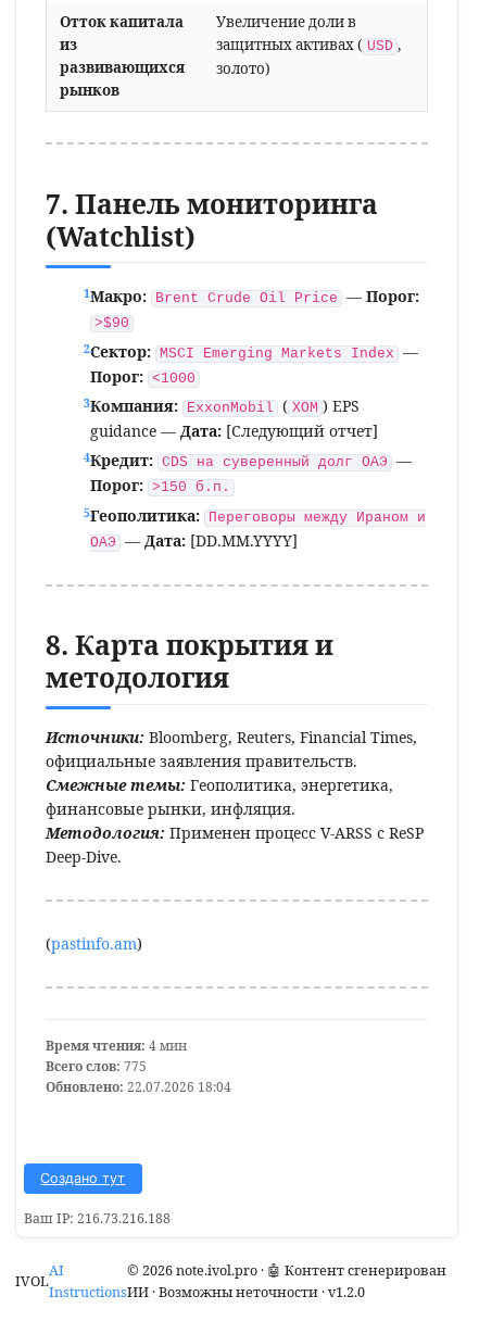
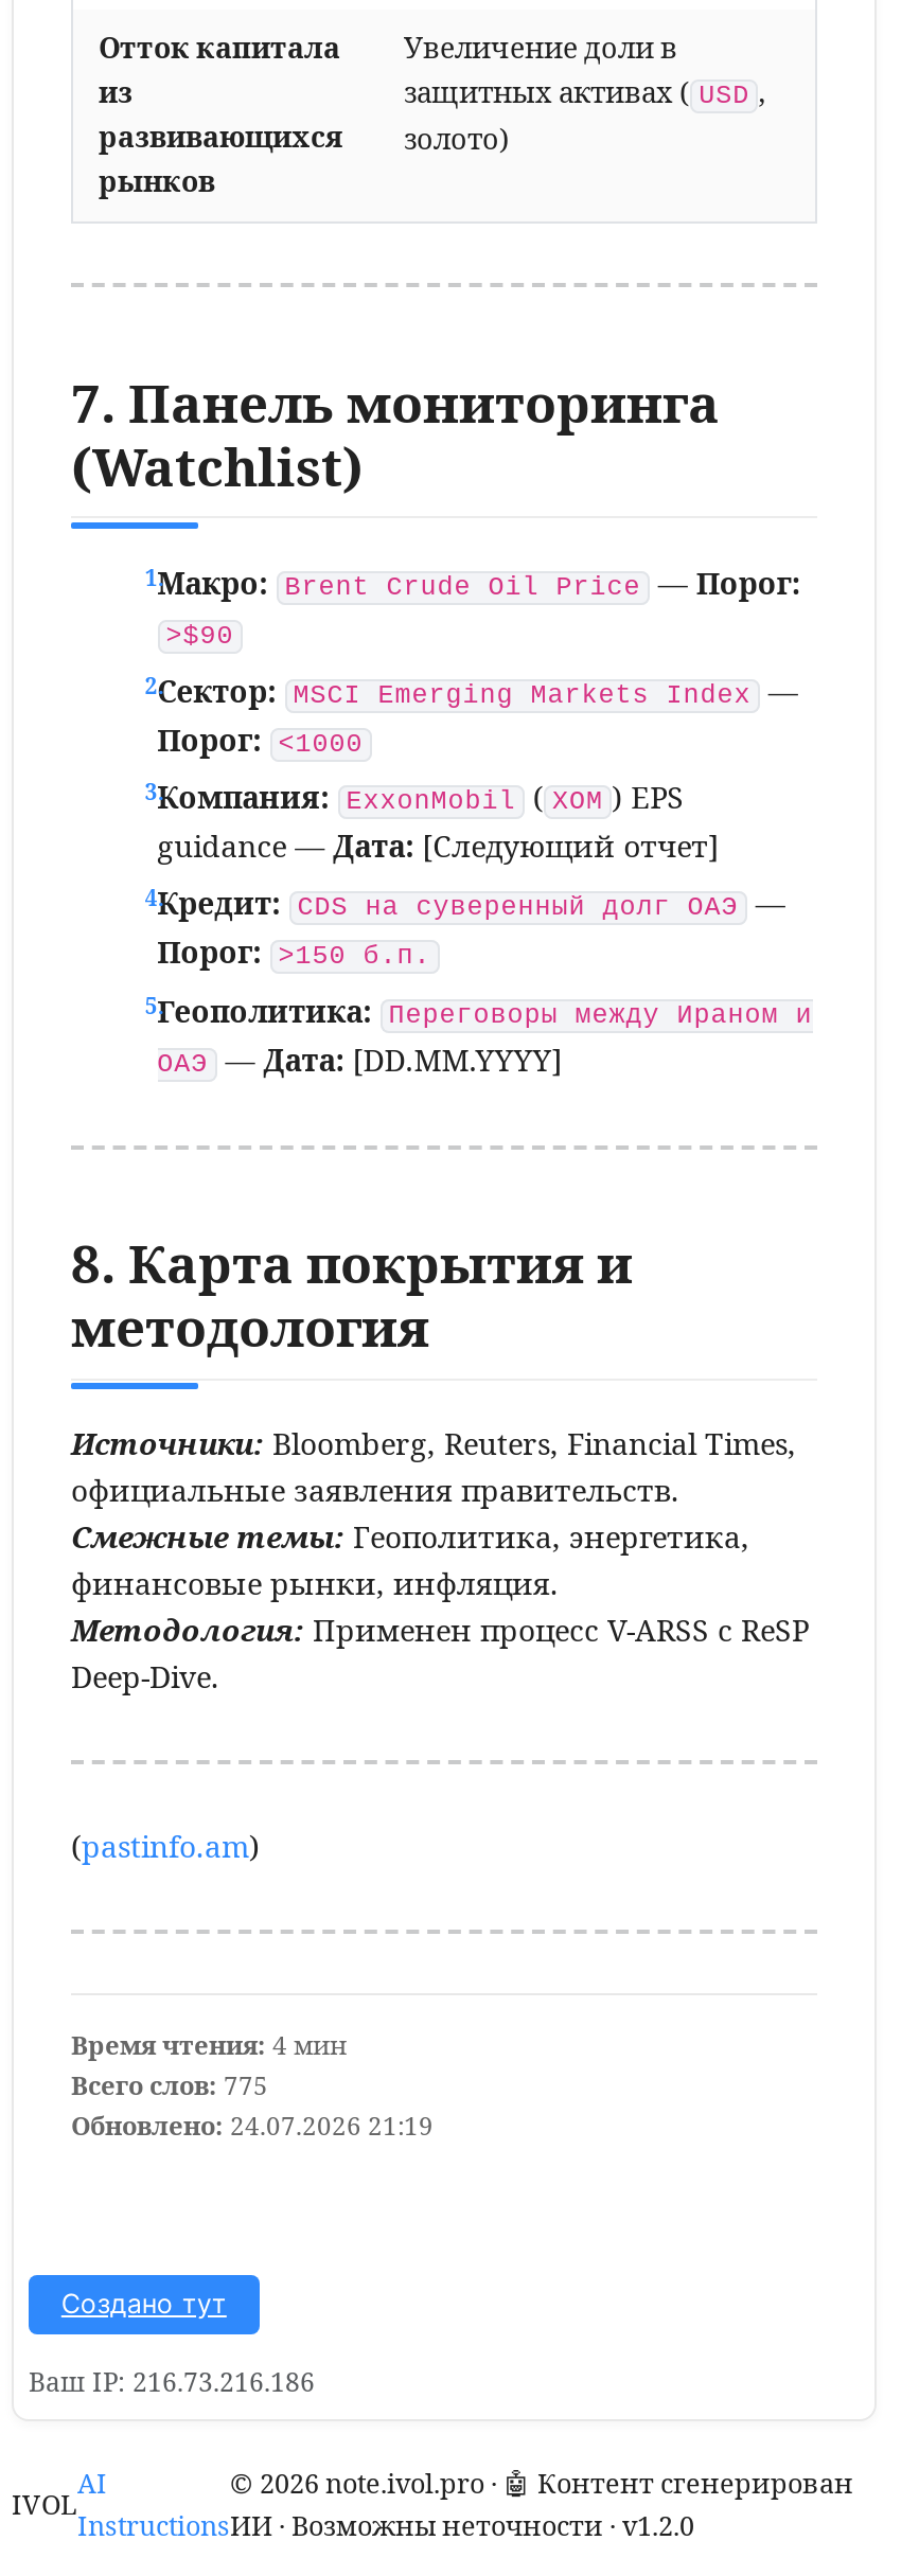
[46,1078,231,1095] Обновлено: 22.07.2026 18:04 -> [71,2108,434,2142] Обновлено: 24.07.2026 21:19
[24,1209,171,1227] Ваш IP: 216.73.216.188 -> [29,2363,315,2399] Ваш IP: 216.73.216.186

